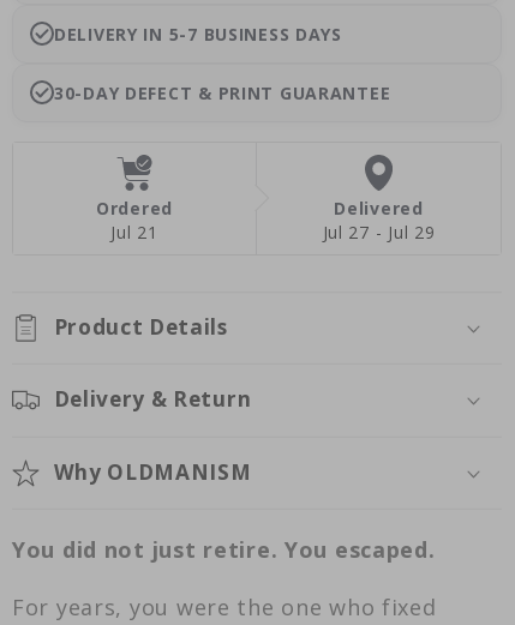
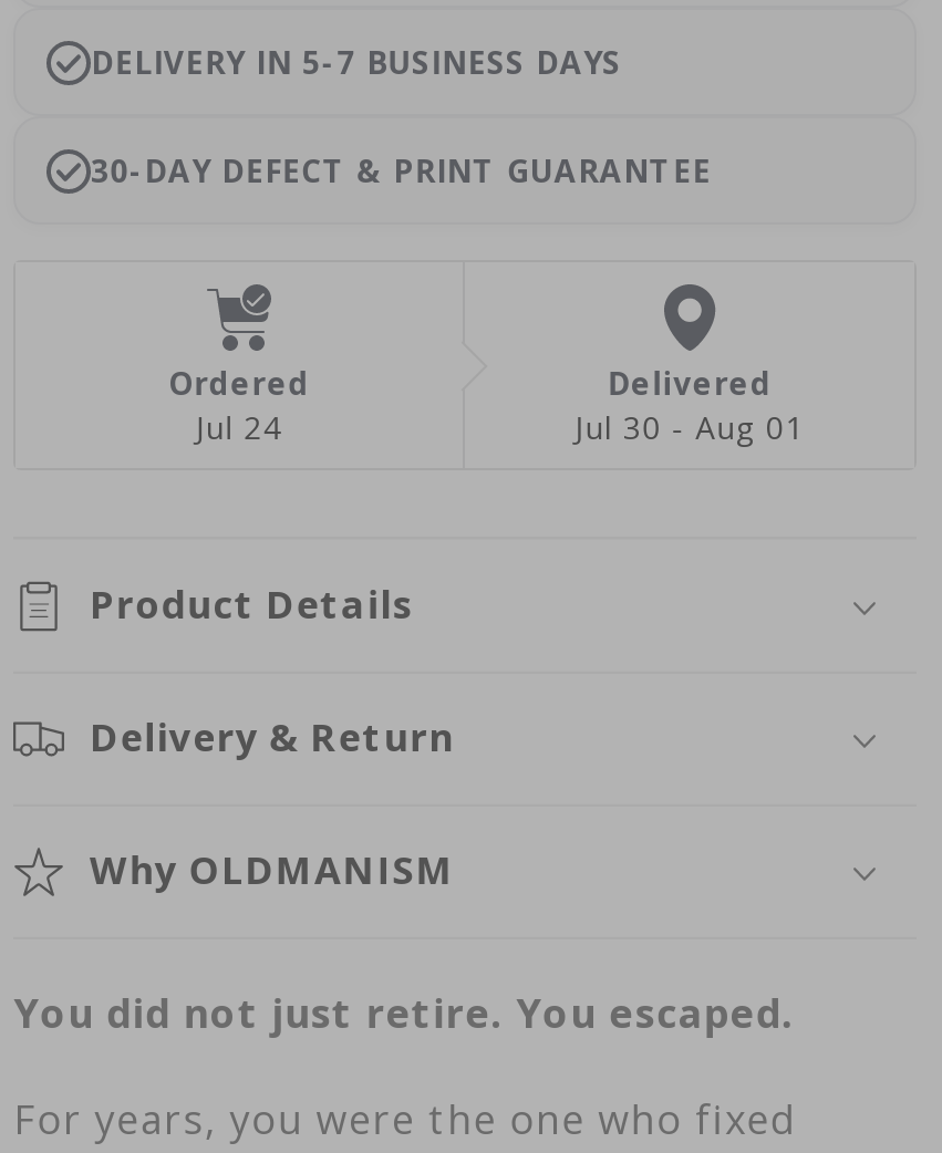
[111,221,158,244] Jul 21 -> [195,407,283,449] Jul 24
[322,221,435,244] Jul 27 - Jul 29 -> [575,407,805,449] Jul 30 - Aug 01

